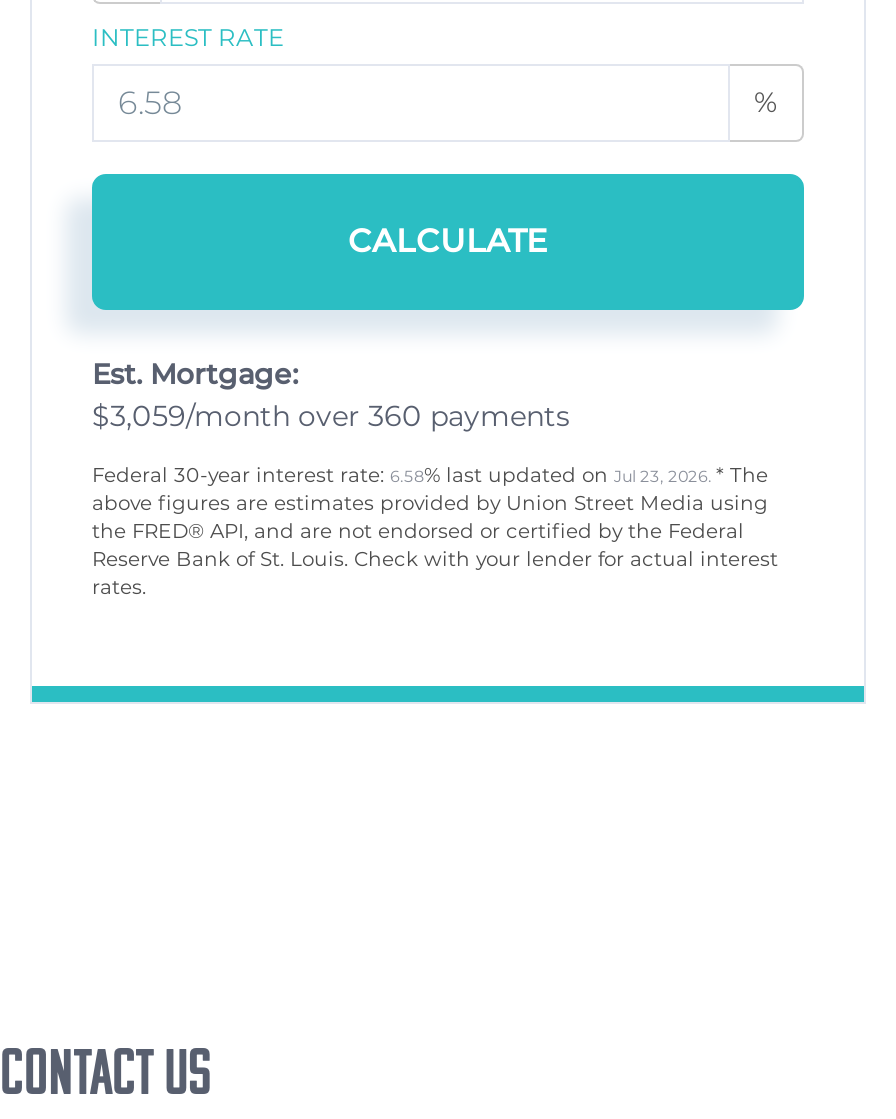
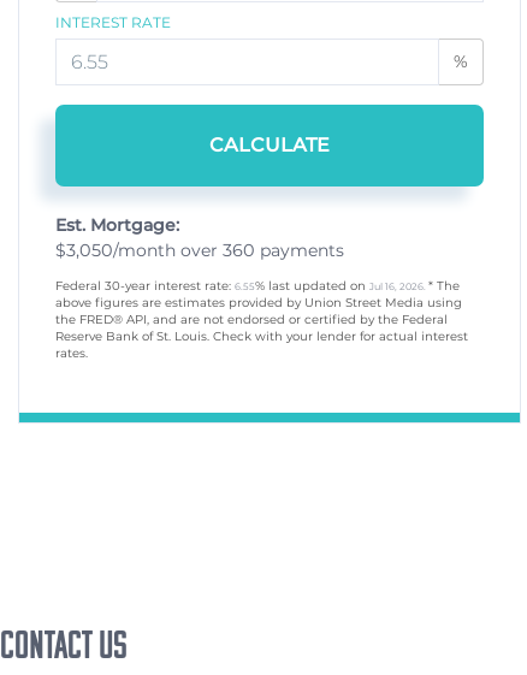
[92,399,570,435] $3,059/month over 360 payments -> [55,240,344,261] $3,050/month over 360 payments
[92,463,768,489] Federal 30-year interest rate: 6.58% last updated on Jul 23, 2026. * The -> [55,278,460,294] Federal 30-year interest rate: 6.55% last updated on Jul 16, 2026. * The

